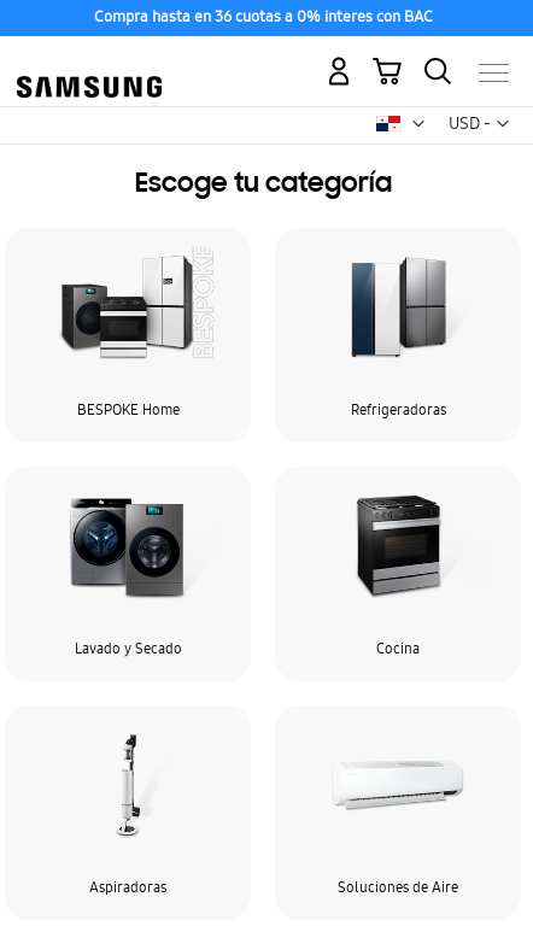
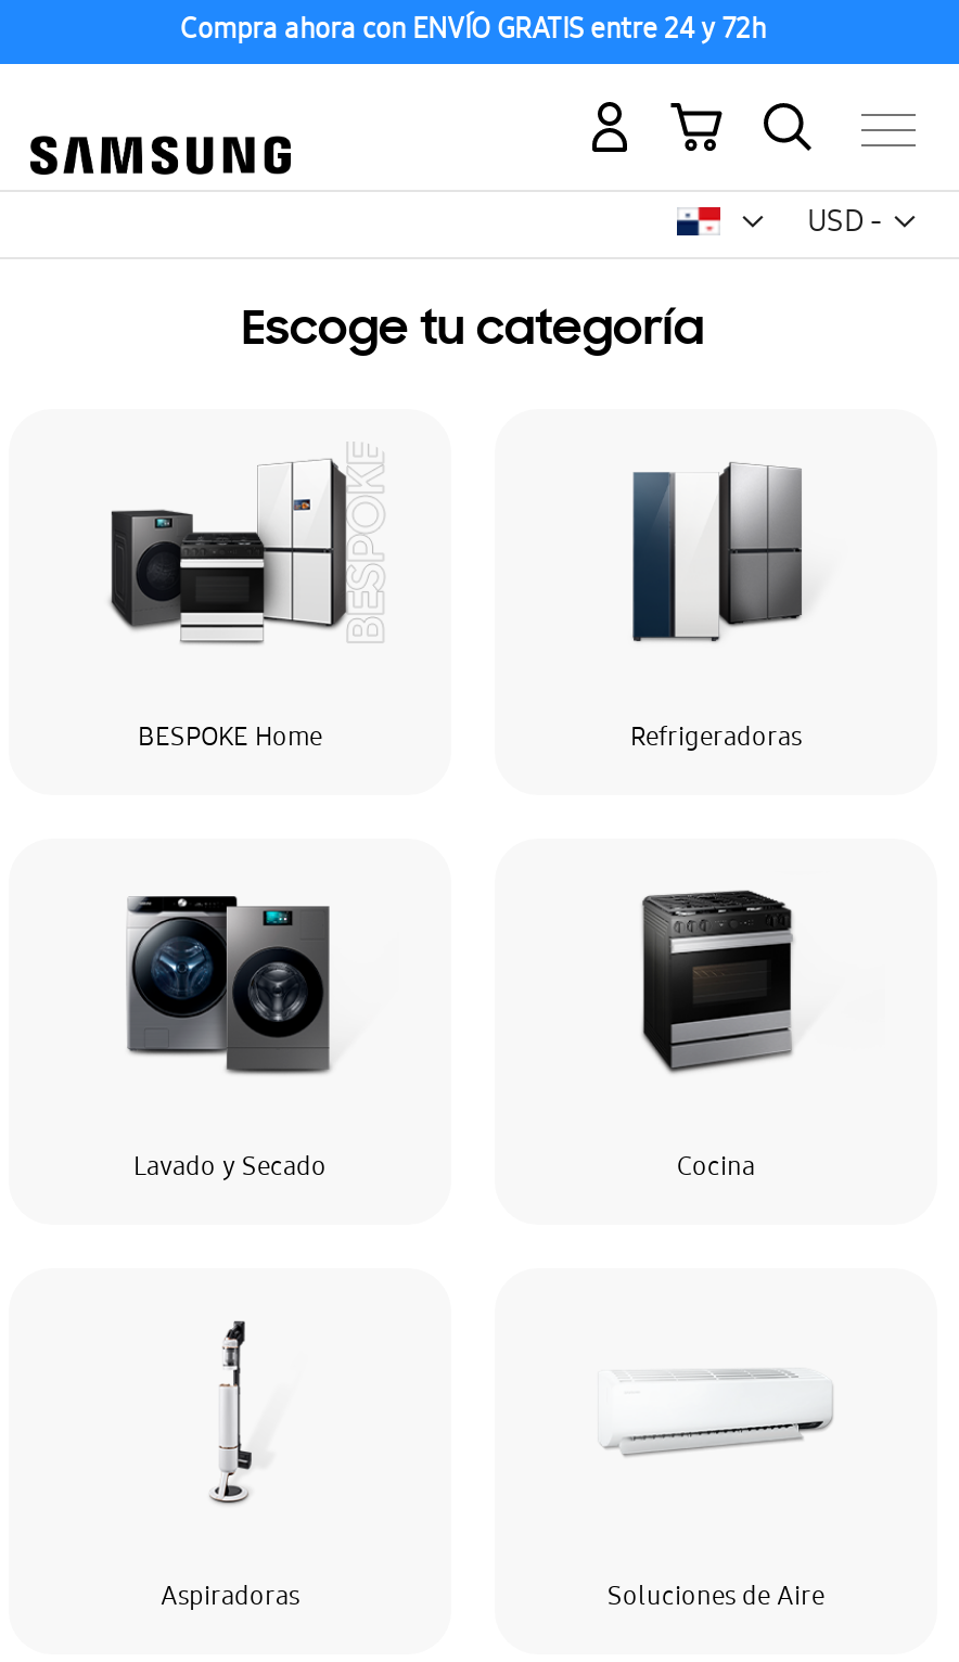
[93,6,432,31] Compra hasta en 36 cuotas a 0% interes con BAC -> [180,10,766,55] Compra ahora con ENVÍO GRATIS entre 24 y 72h

